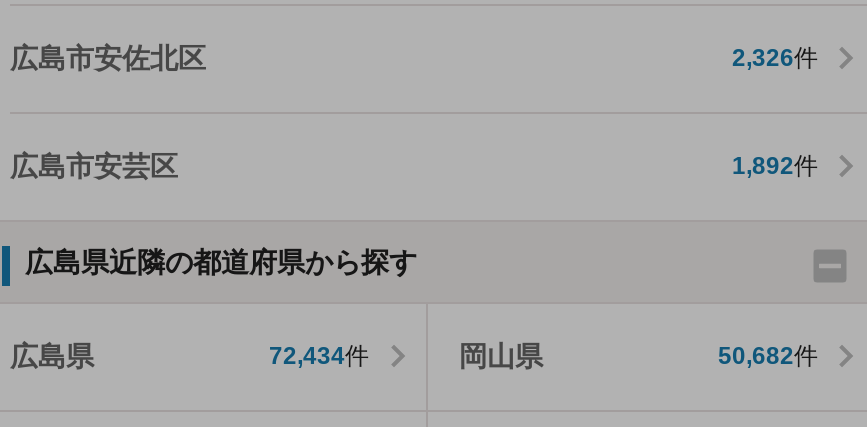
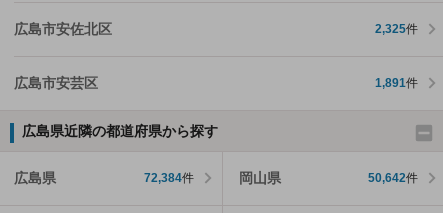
[732,45,818,73] 2,326件 -> [375,22,418,36] 2,325件
[732,153,818,181] 1,892件 -> [375,76,418,90] 1,891件
[269,343,369,371] 72,434件 -> [143,171,193,185] 72,384件
[718,343,818,371] 50,682件 -> [368,171,418,185] 50,642件

